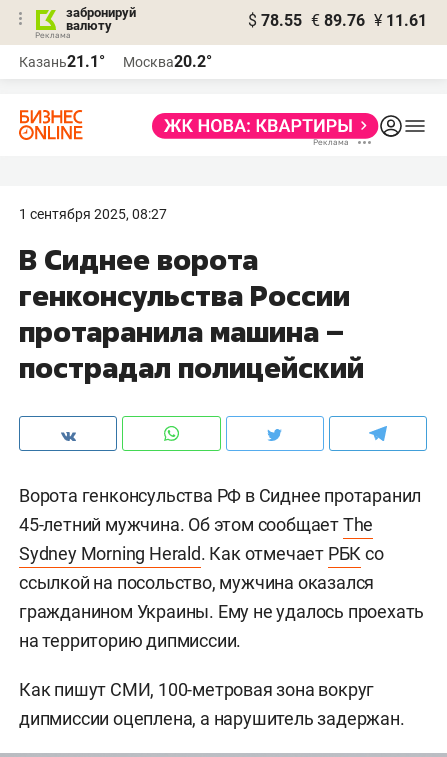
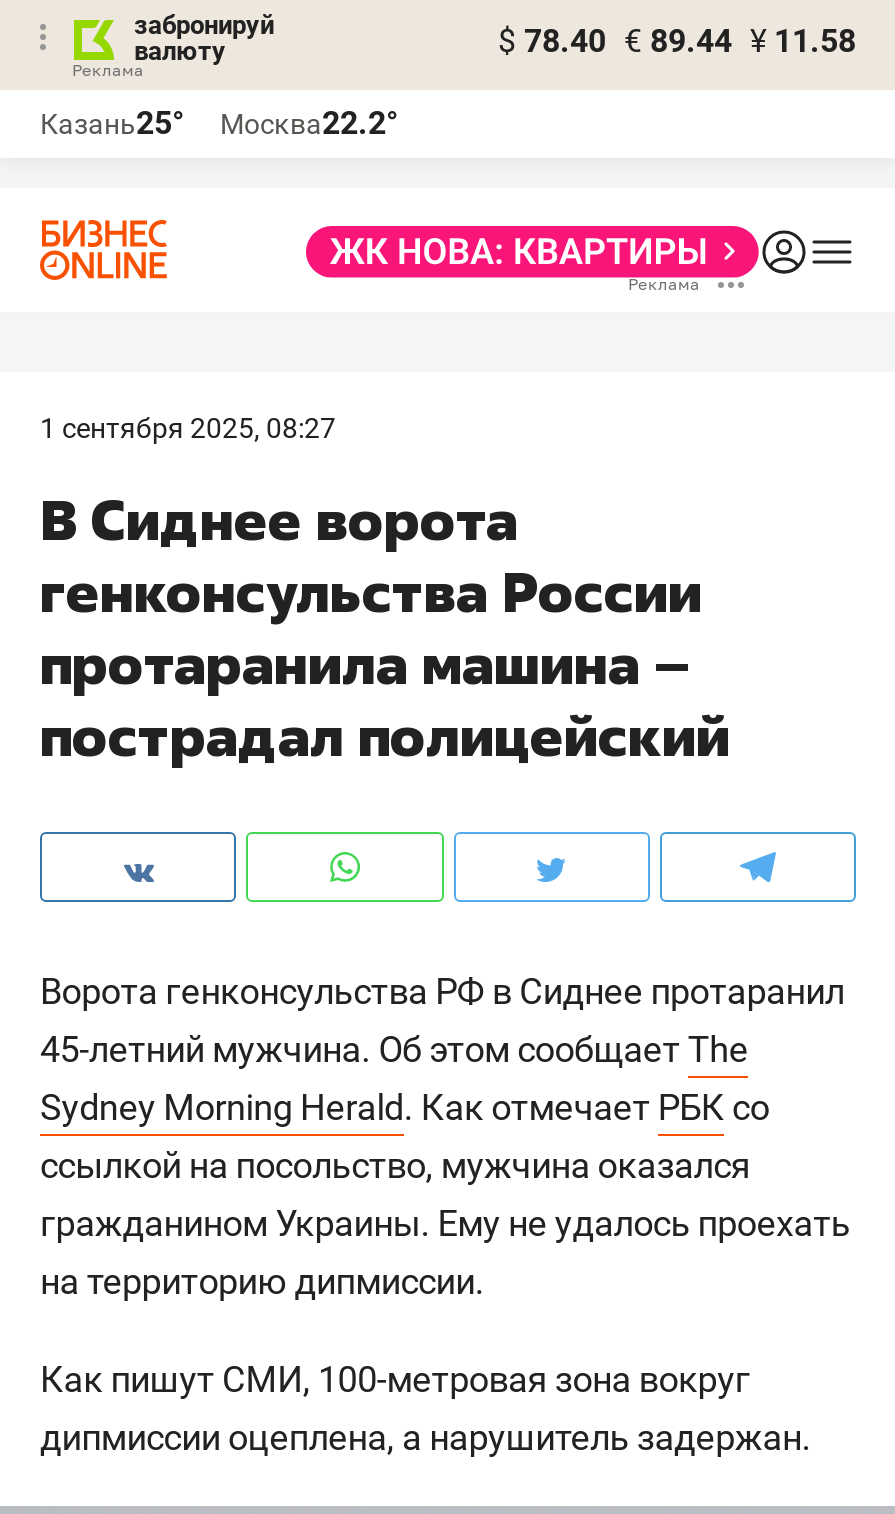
[248,11,427,30] $ 78.55 € 89.76 ¥ 11.61 -> [498,22,856,60] $ 78.40 € 89.44 ¥ 11.58
[19,52,105,71] Казань21.1° -> [40,104,184,142] Казань25°
[123,52,212,71] Москва20.2° -> [220,104,398,142] Москва22.2°

